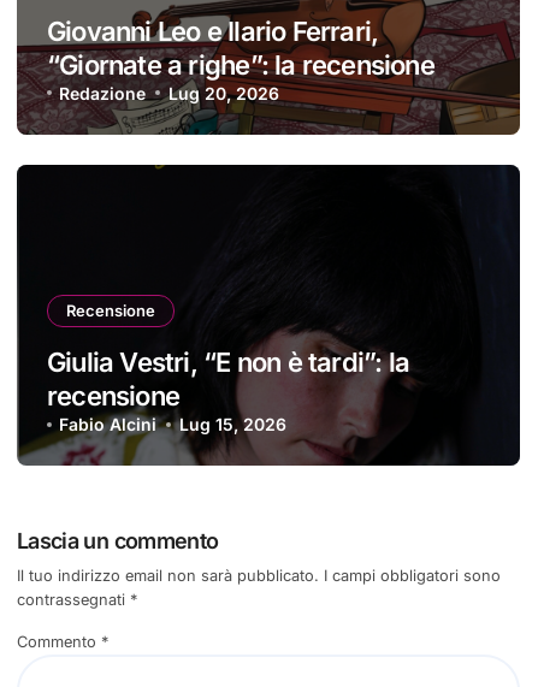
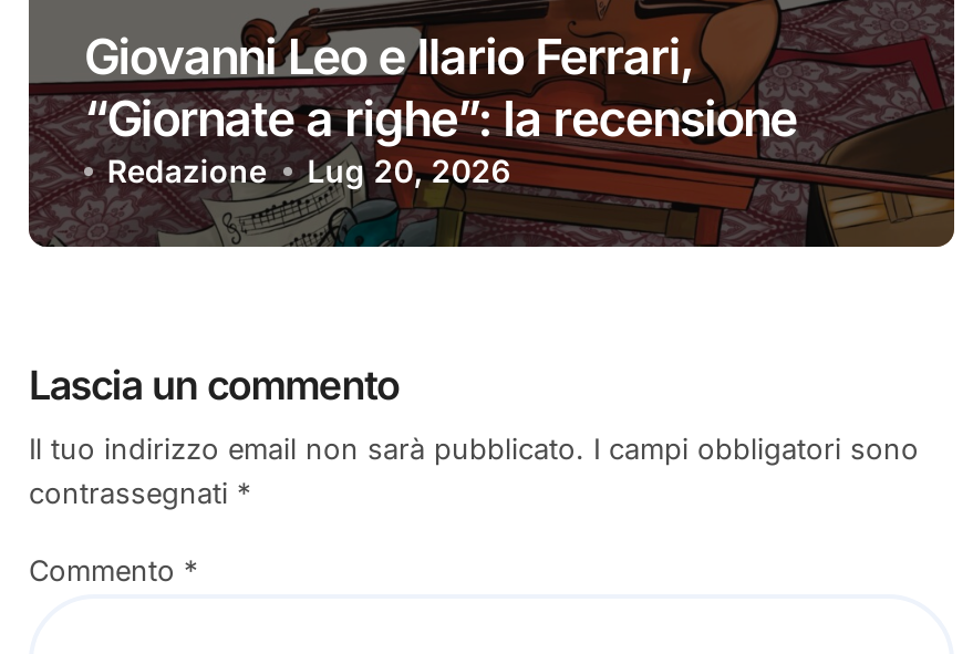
[17,164,520,467] [image] | Recensione | Giulia Vestri, “E non è tardi”: la | recensione | Fabio Alcini | Lug 15, 2026 -> none

